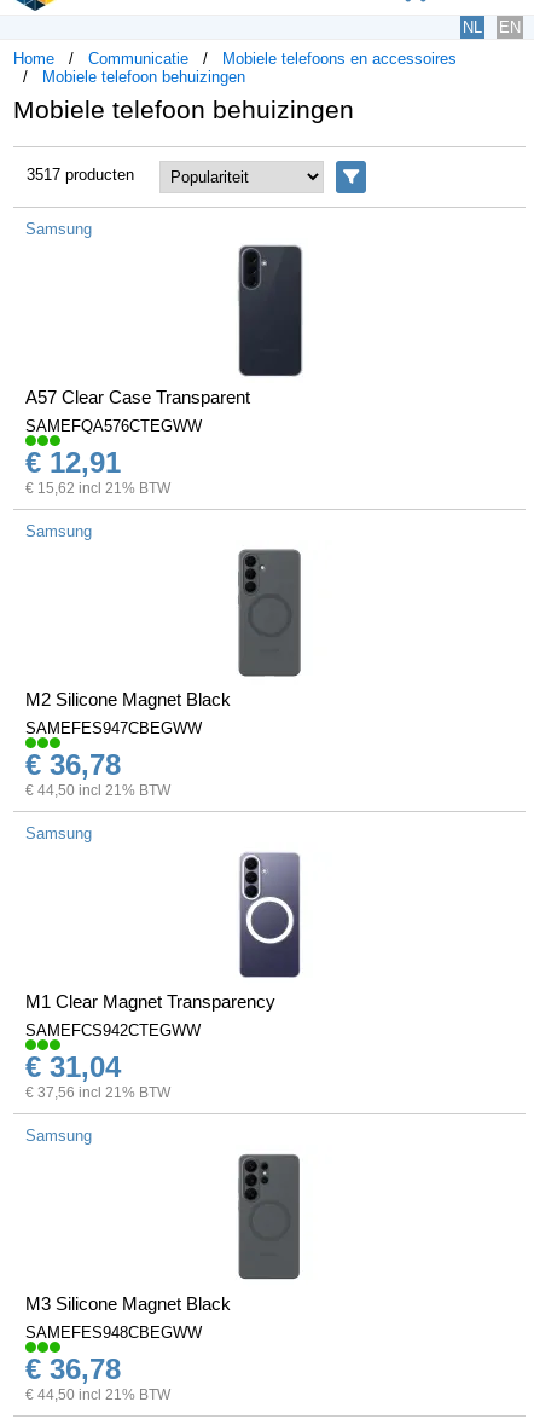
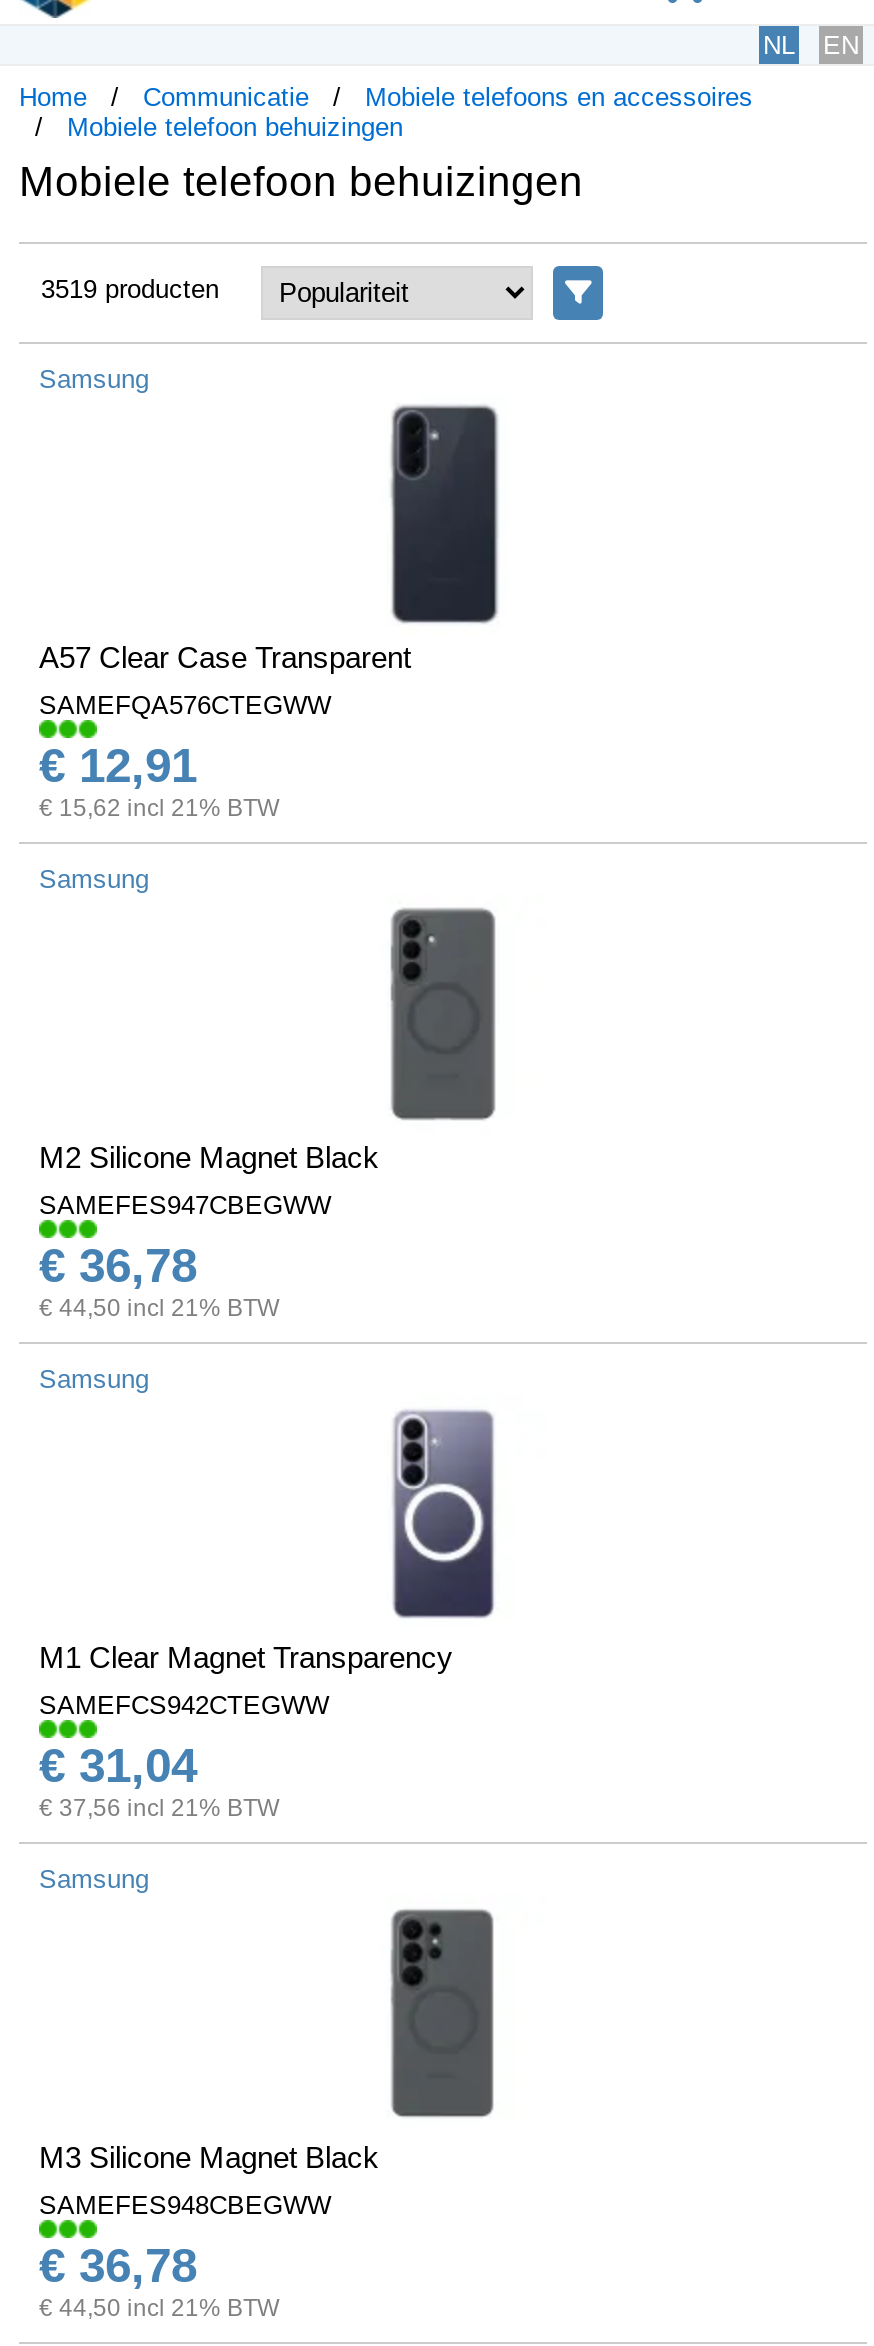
[27,166,134,184] 3517 producten -> [41,274,219,304] 3519 producten

